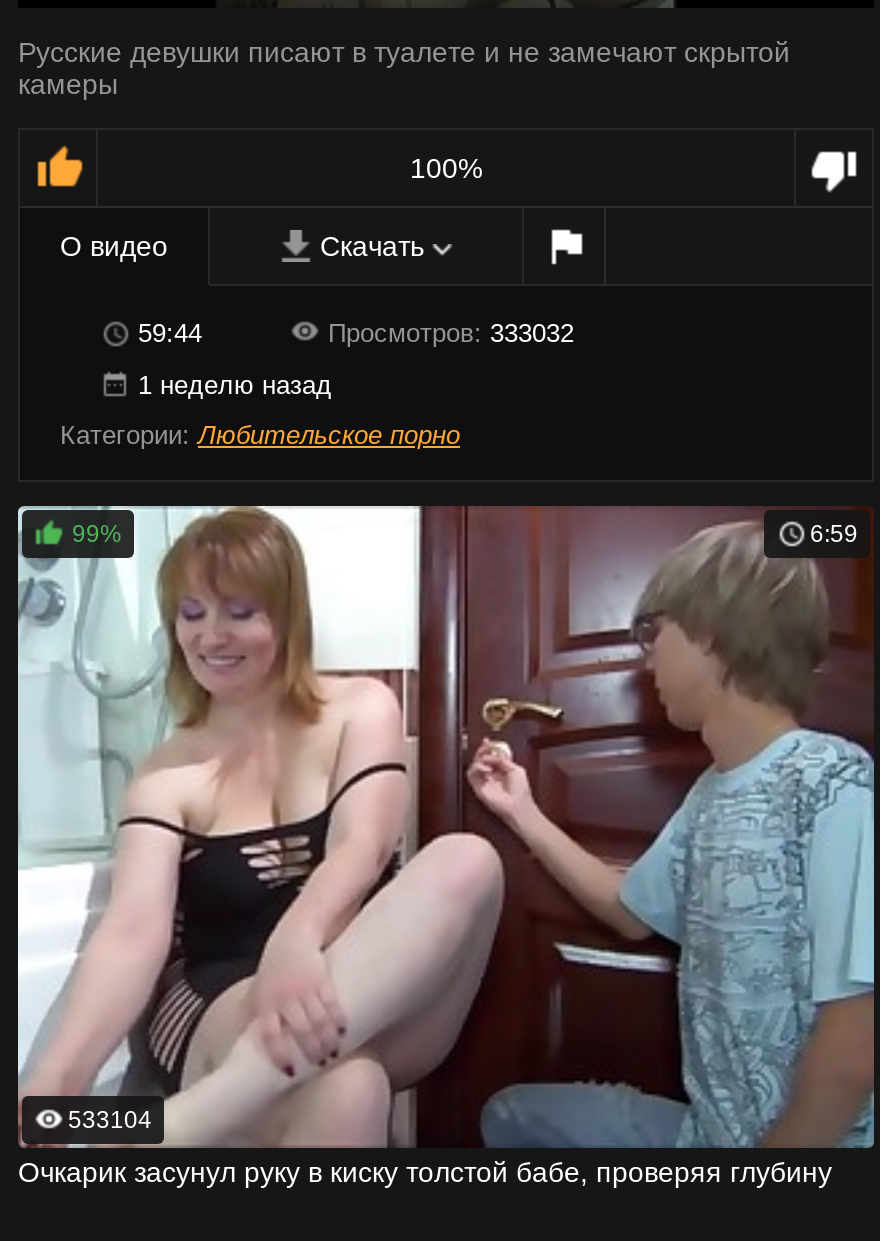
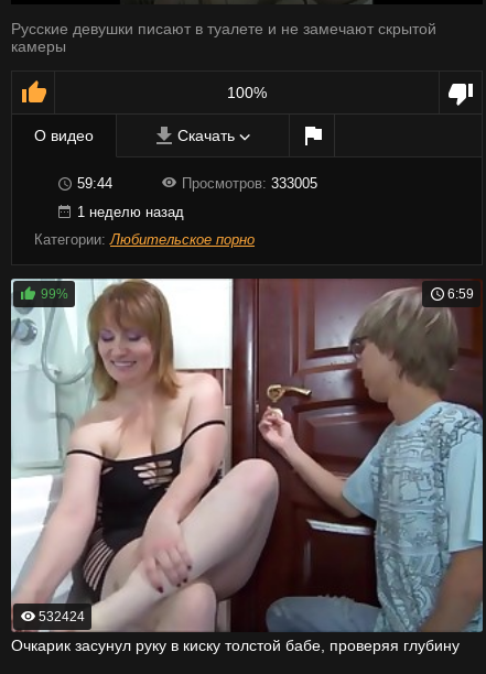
[328,318,574,348] Просмотров: 333032 -> [182,175,317,191] Просмотров: 333005
[68,1106,152,1134] 533104 -> [39,609,85,624] 532424

